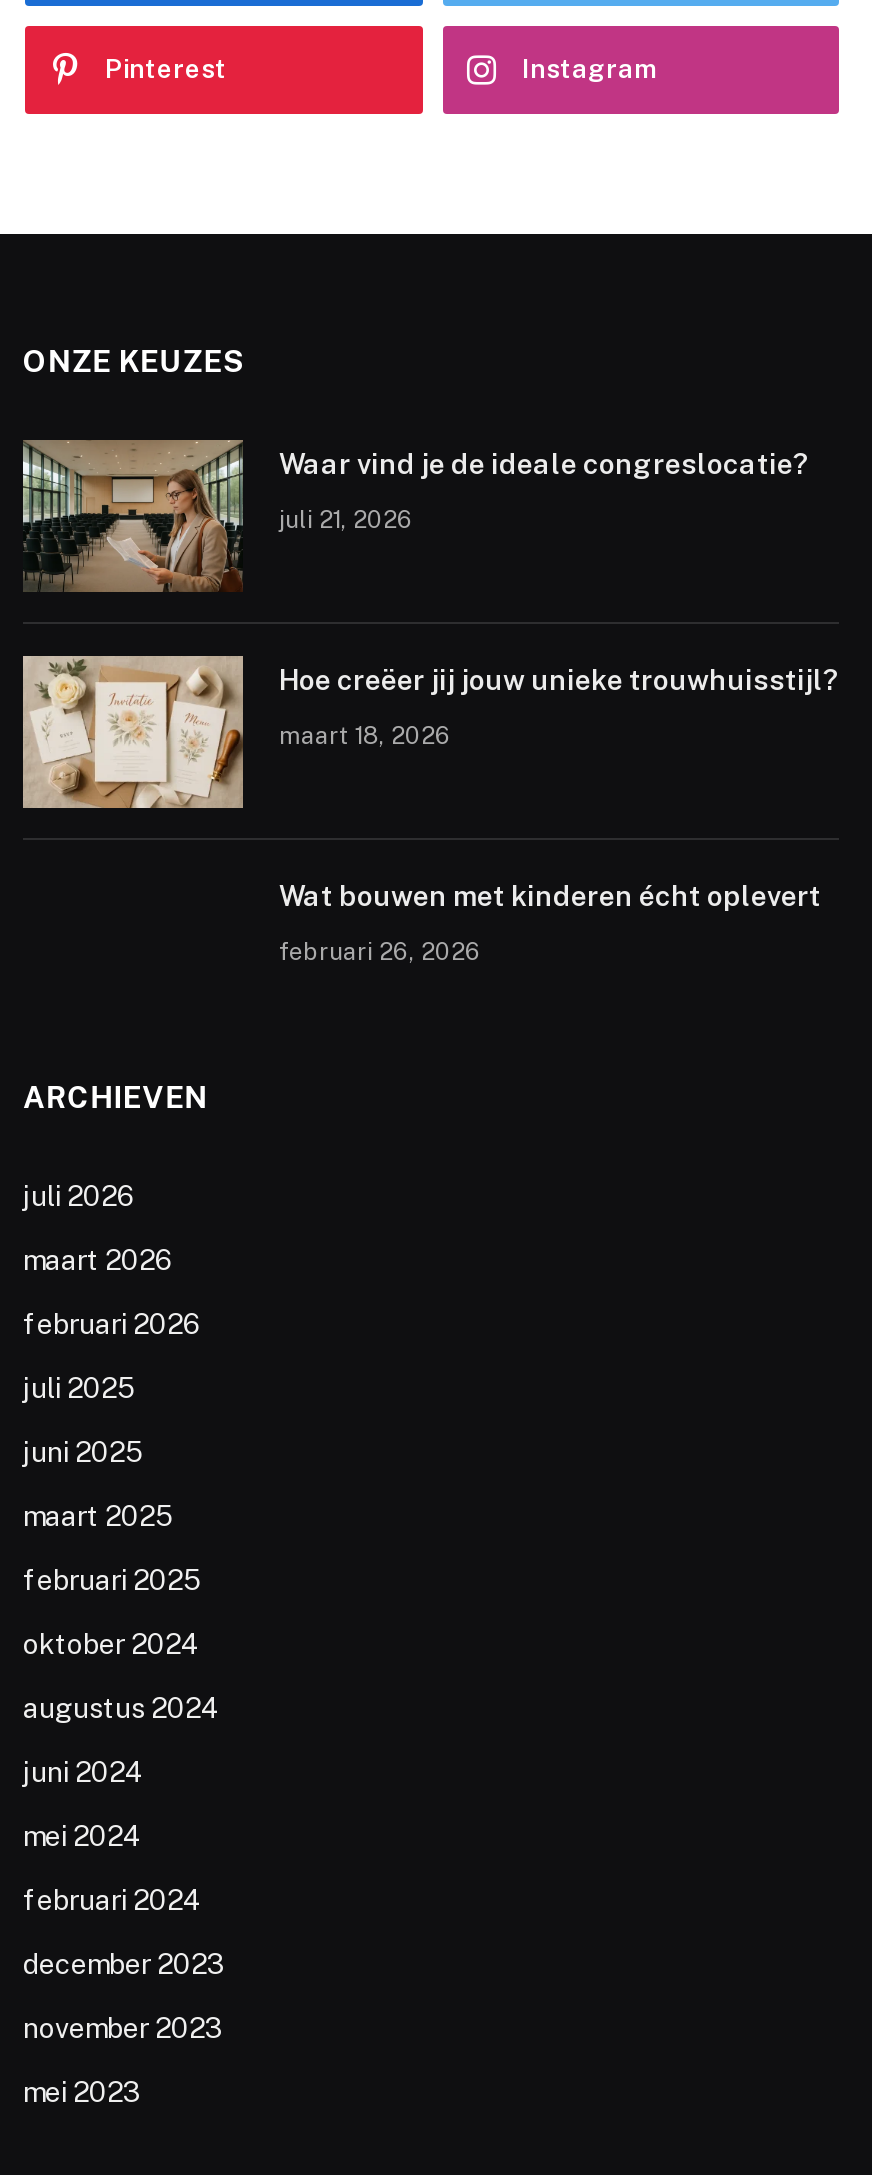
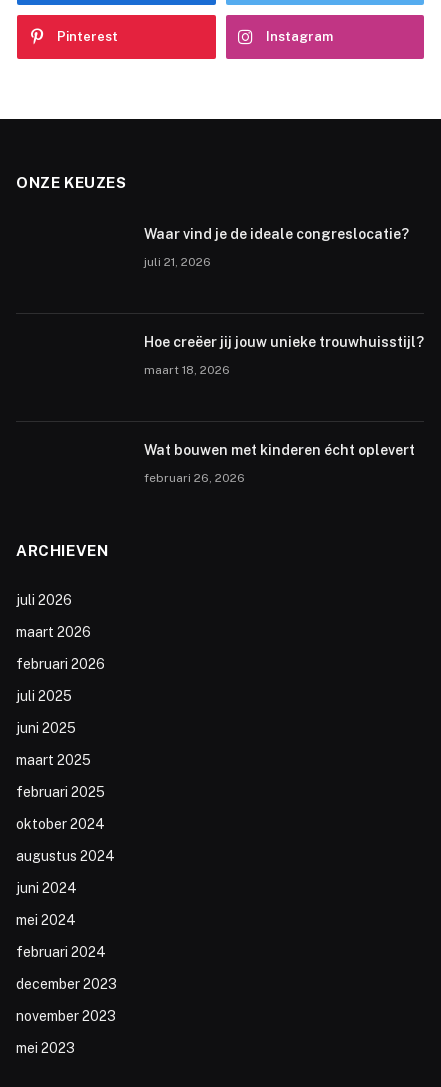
[21,438,245,594] [image] -> none
[21,654,245,810] [image] -> none

